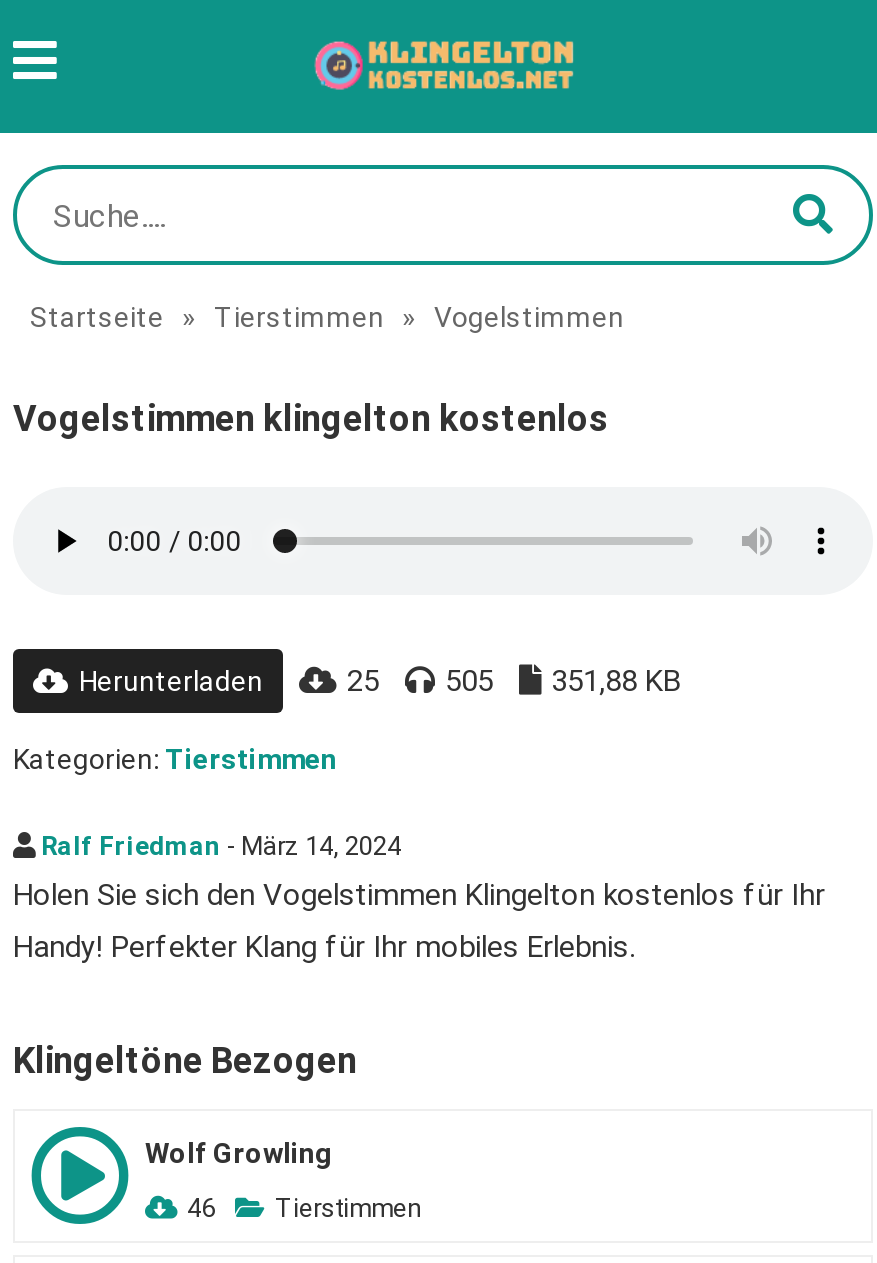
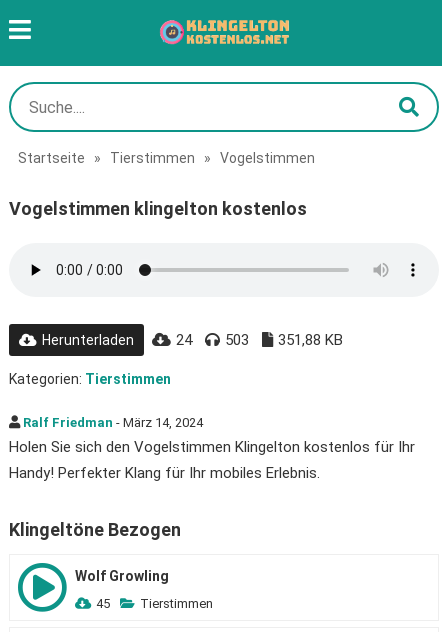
[347,663,379,699] 25 -> [176,331,192,349] 24
[445,663,493,699] 505 -> [225,331,249,349] 503
[187,1193,421,1223] 46 Tierstimmen -> [96,596,213,611] 45 Tierstimmen

